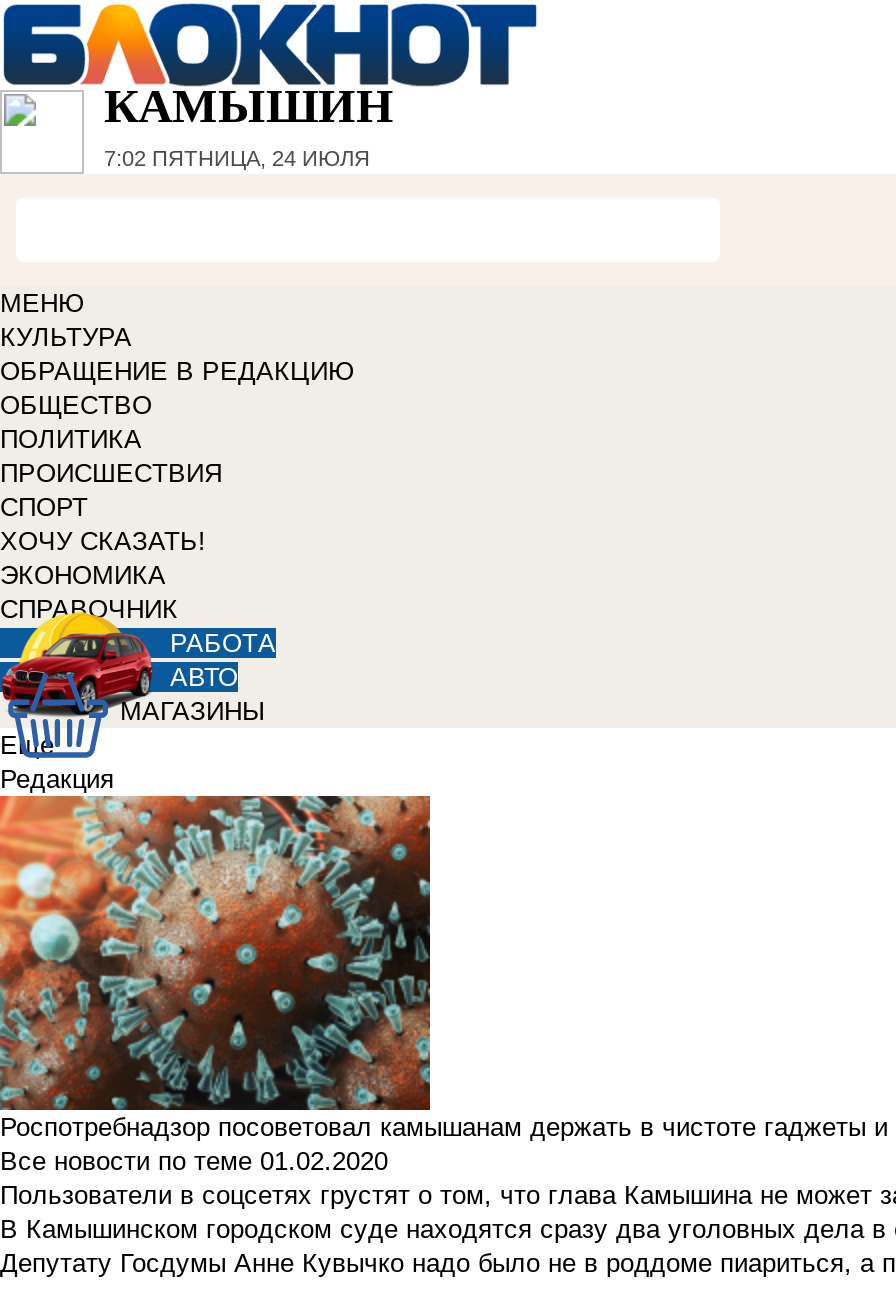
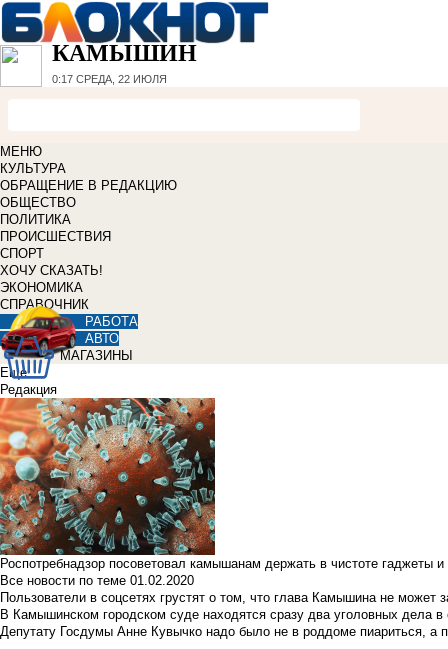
[104,147,370,171] 7:02 ПЯТНИЦА, 24 ИЮЛЯ -> [52,73,167,85] 0:17 СРЕДА, 22 ИЮЛЯ

